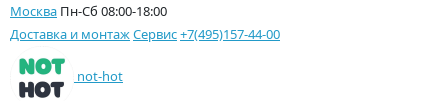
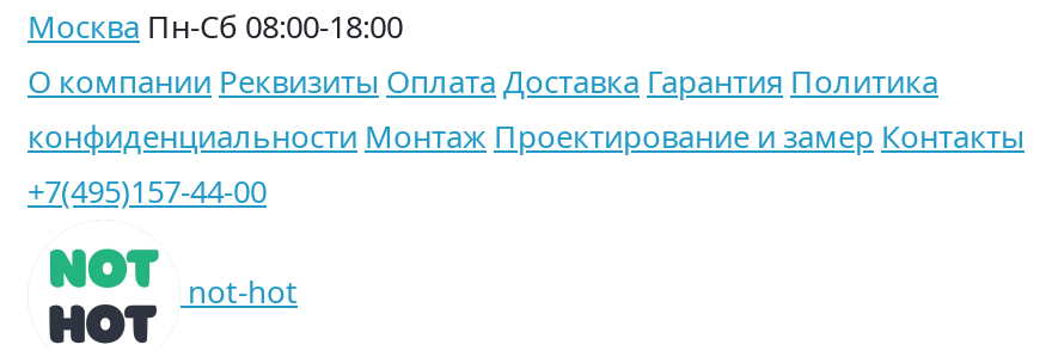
[10,25,280,43] Доставка и монтаж Сервис +7(495)157-44-00 -> [27,60,1024,213] О компании Реквизиты Оплата Доставка Гарантия Политика | конфиденциальности Монтаж Проектирование и замер Контакты | +7(495)157-44-00

